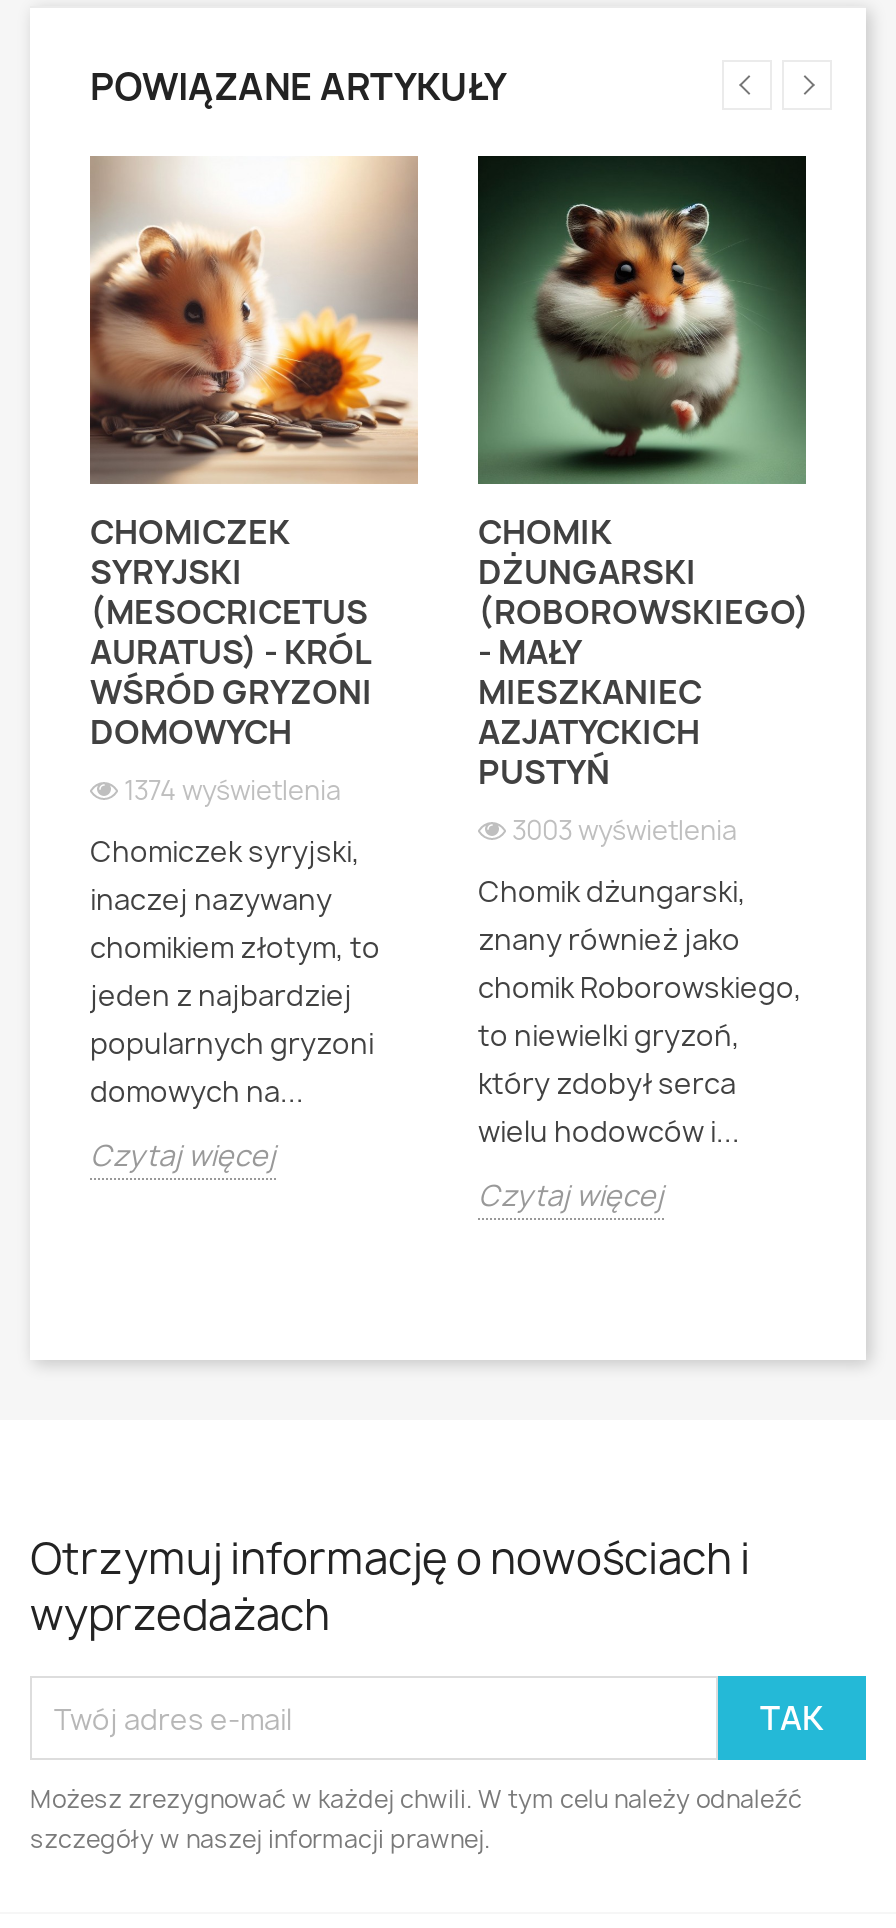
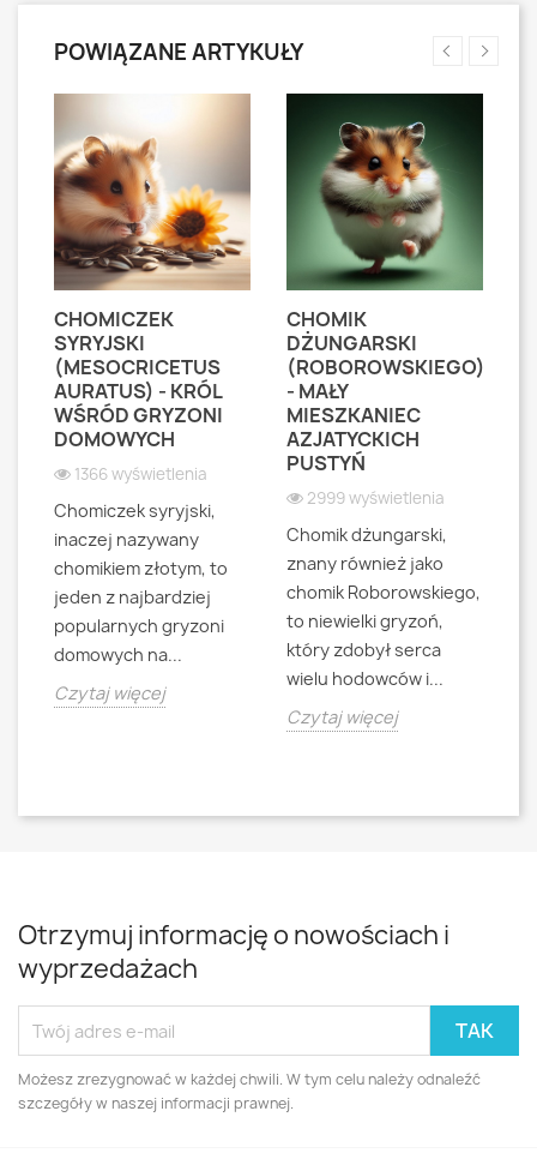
[124,772,342,808] 1374 wyświetlenia -> [74,463,207,485] 1366 wyświetlenia
[512,812,738,848] 3003 wyświetlenia -> [307,487,445,509] 2999 wyświetlenia

